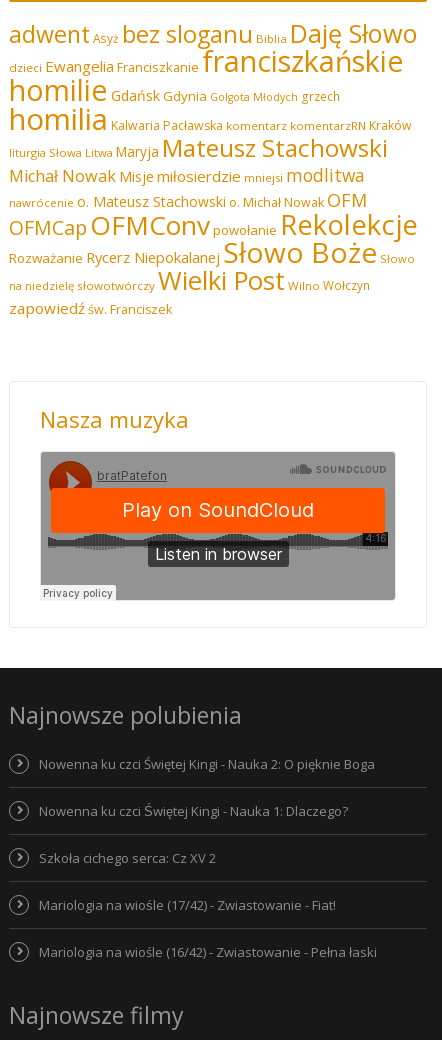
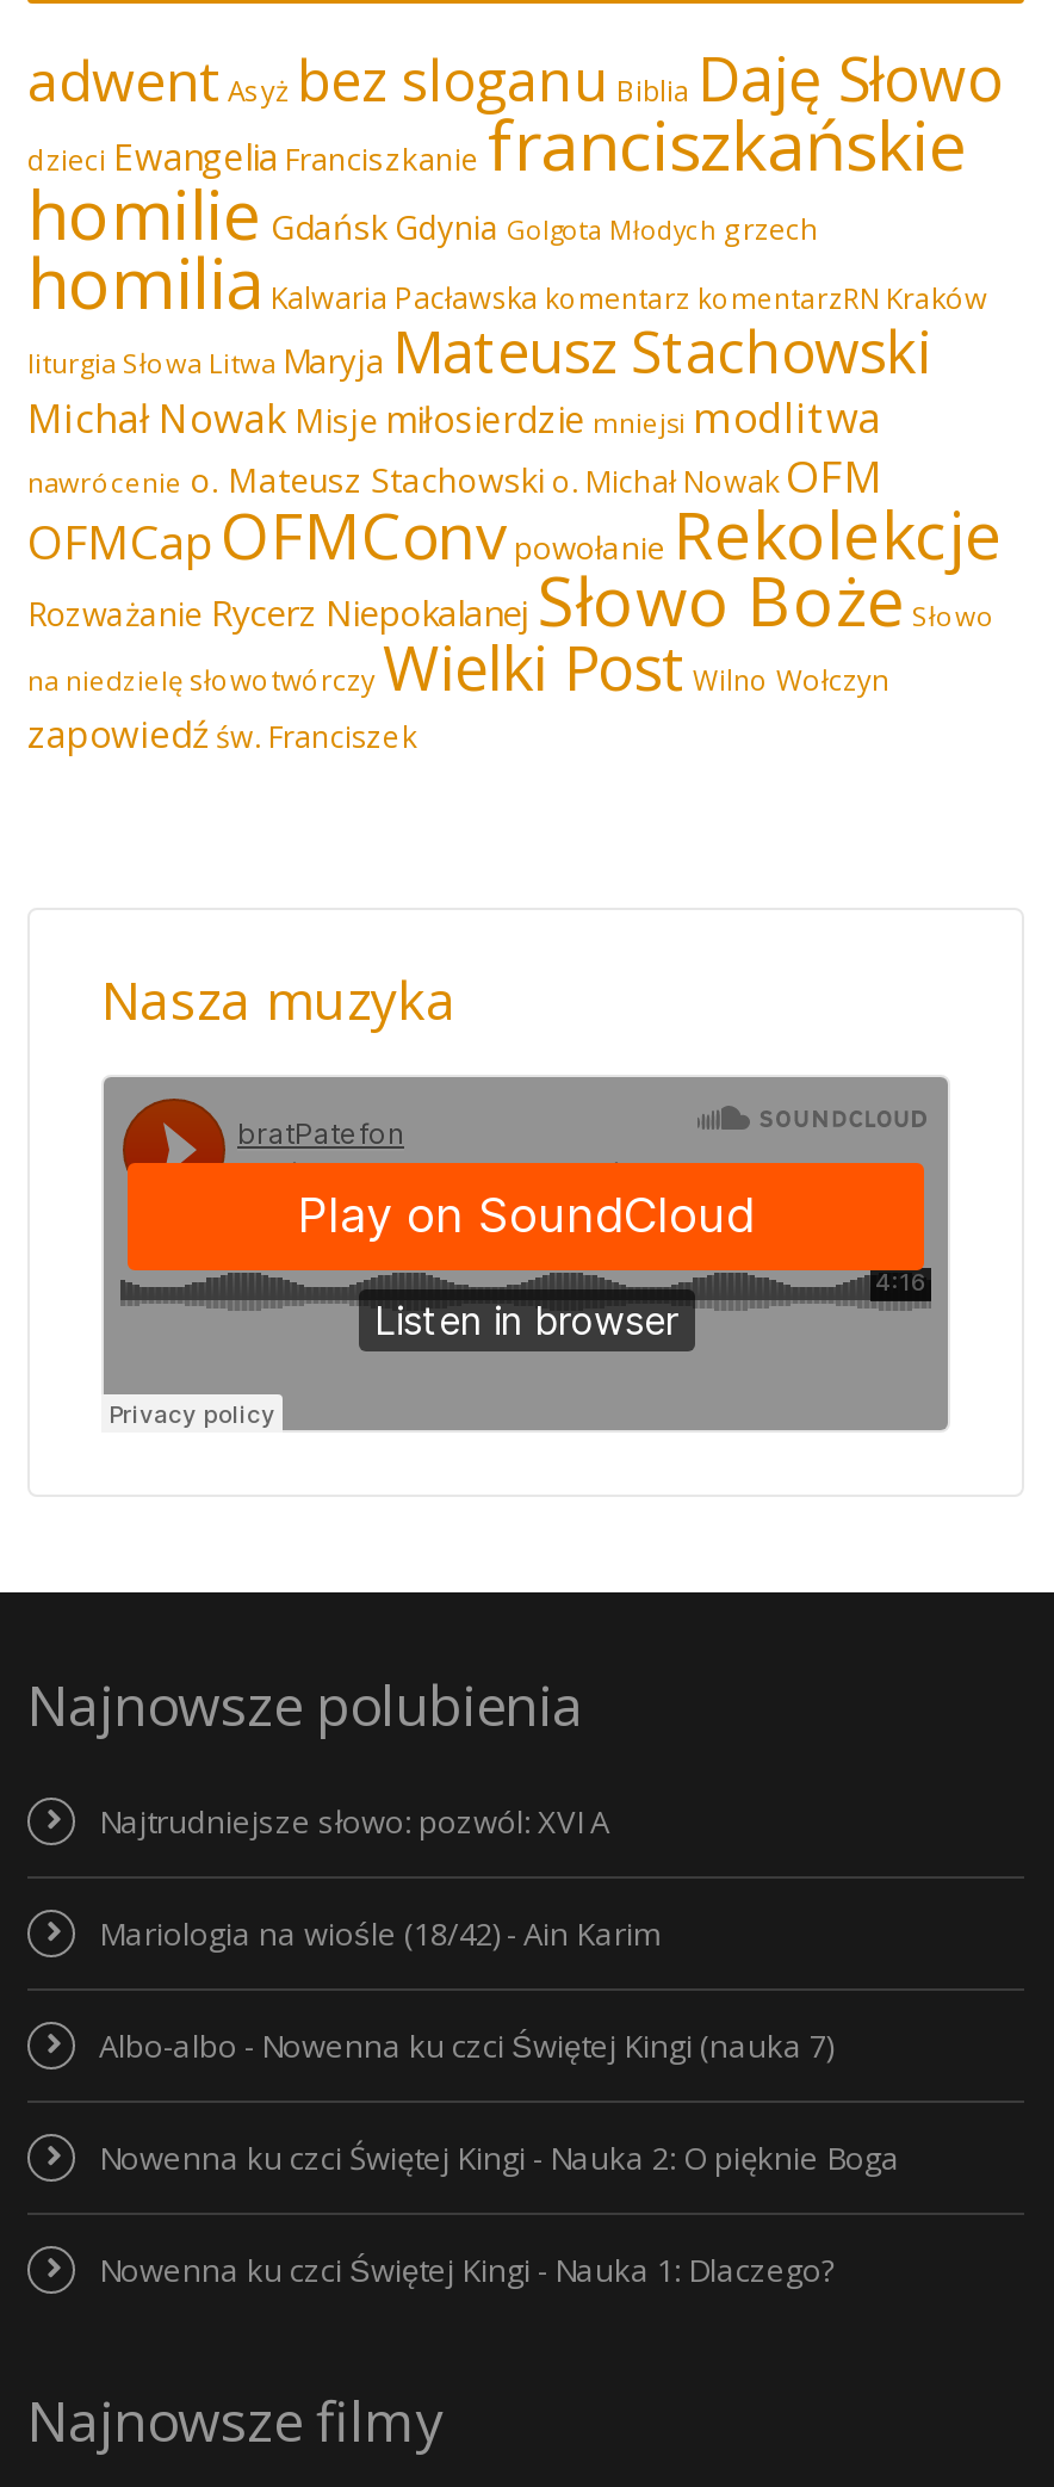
none -> [99,1800,833,2068] Najtrudniejsze słowo: pozwól: XVI A | Mariologia na wiośle (18/42) - Ain Karim | Albo-albo - Nowenna ku czci Świętej Kingi (nauka 7)
moved [39,755,375,820] -> [99,2137,900,2292]: Nowenna ku czci Świętej Kingi - Nauka 2: O pięknie Boga | Nowenna ku czci Świętej Kingi - Nauka 1: Dlaczego?
[39,849,377,961] Szkoła cichego serca: Cz XV 2 | Mariologia na wiośle (17/42) - Zwiastowanie - Fiat! | Mariologia na wiośle (16/42) - Zwiastowanie - Pełna łaski -> none

